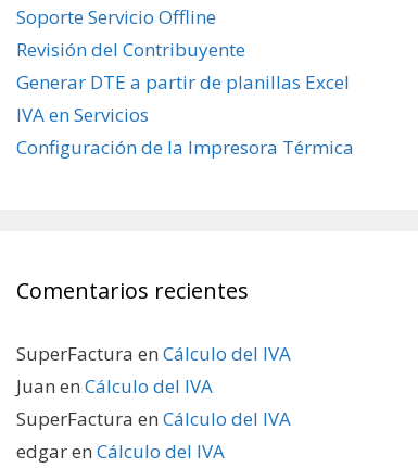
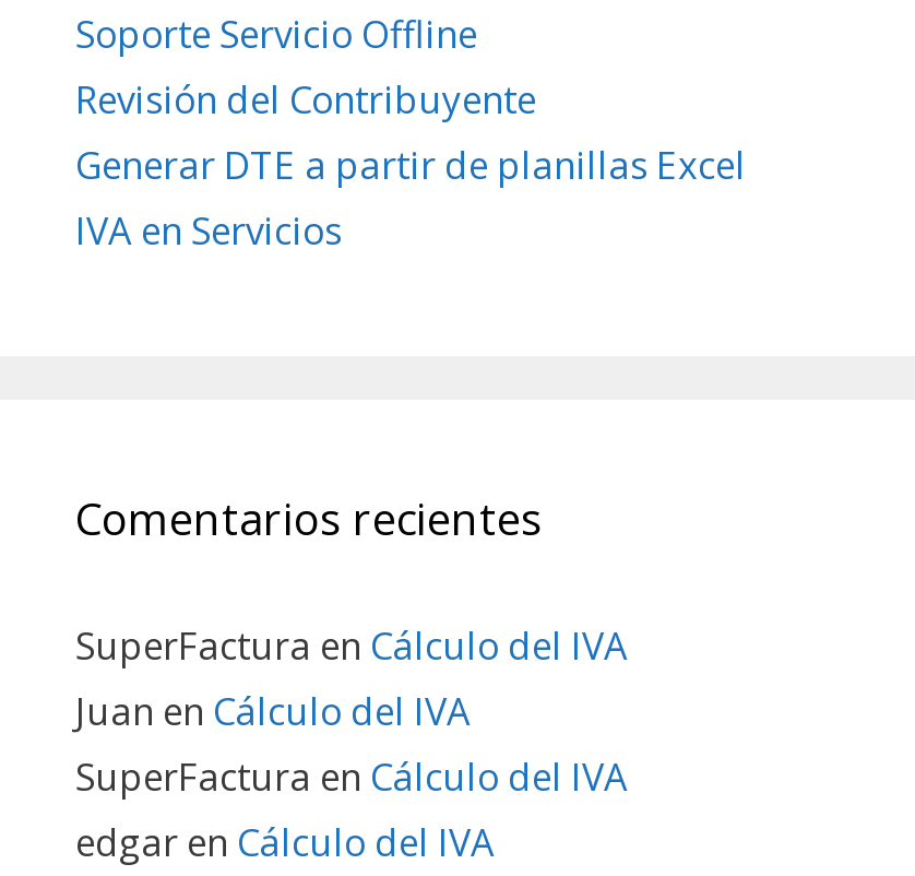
[16,135,354,160] Configuración de la Impresora Térmica -> none

